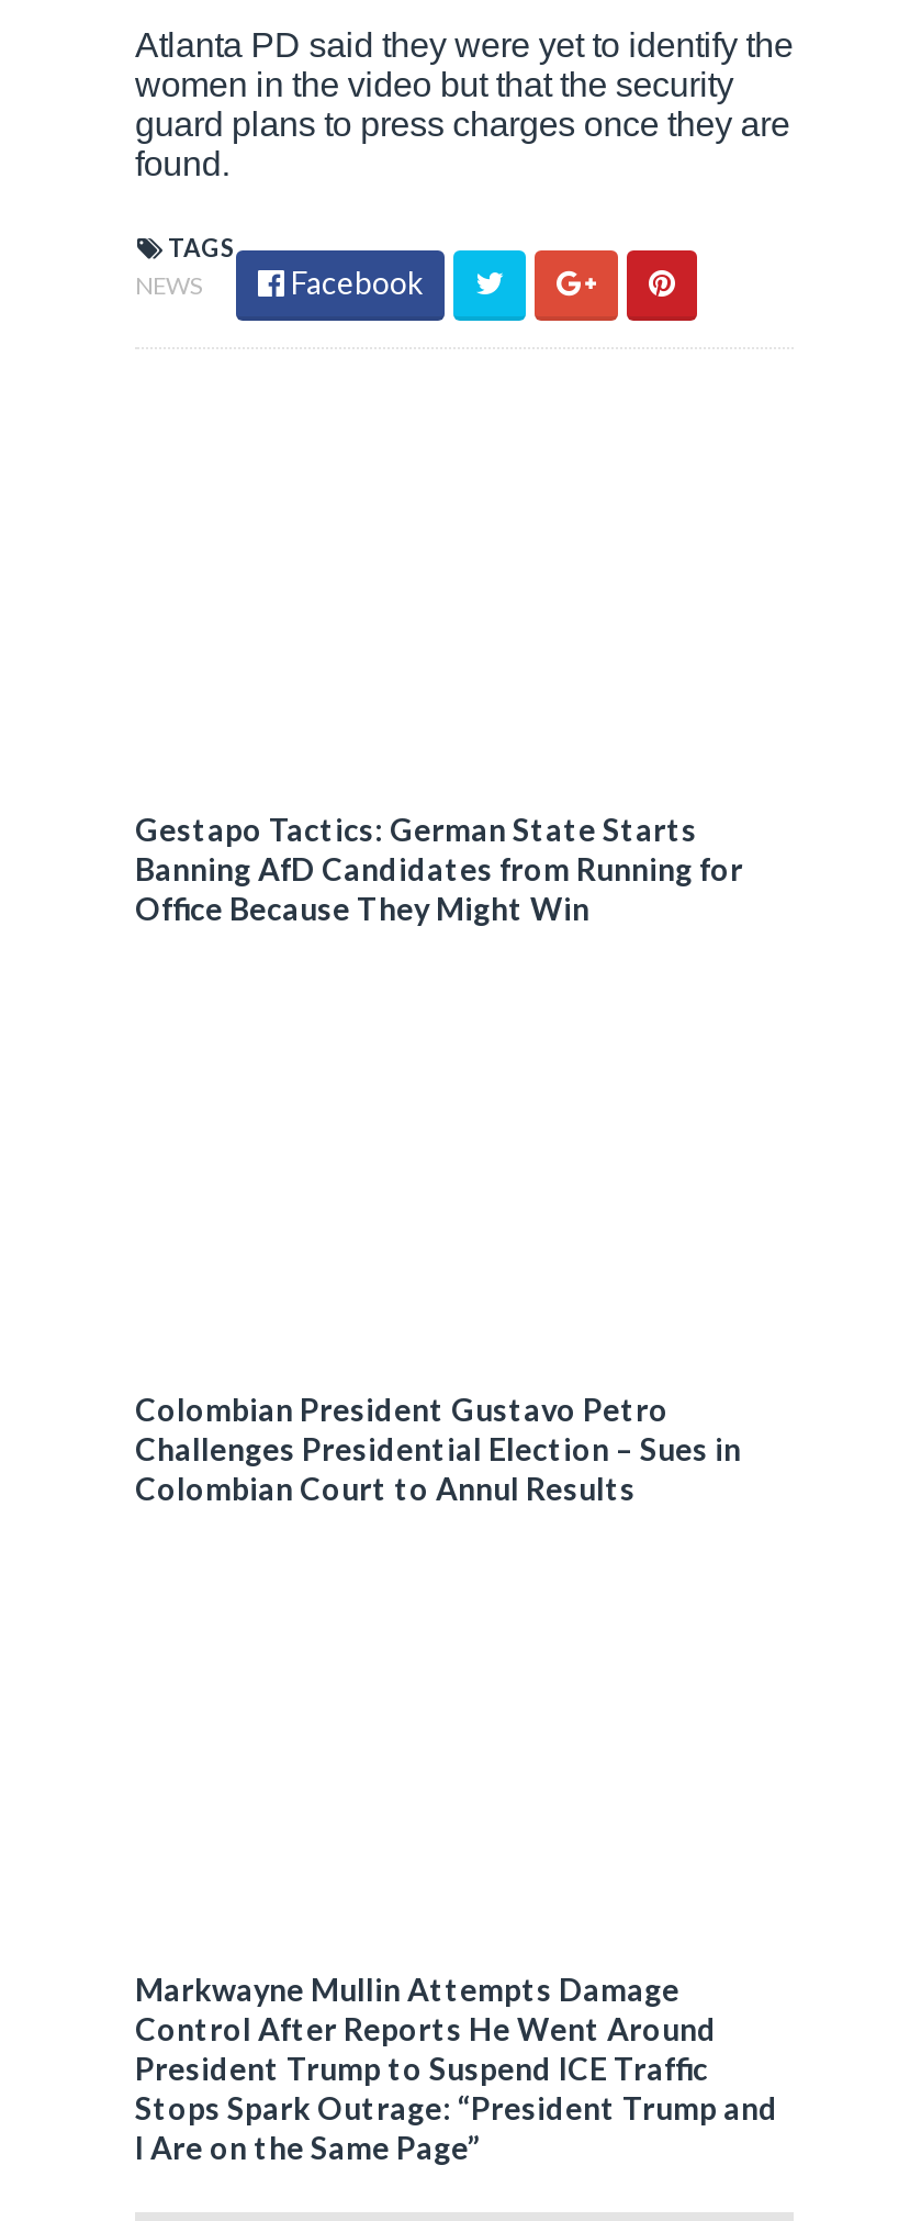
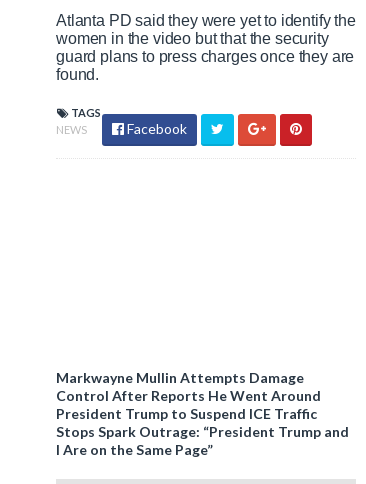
[135,811,743,927] Gestapo Tactics: German State Starts | Banning AfD Candidates from Running for | Office Because They Might Win -> none
[135,1391,741,1507] Colombian President Gustavo Petro | Challenges Presidential Election – Sues in | Colombian Court to Annul Results -> none

